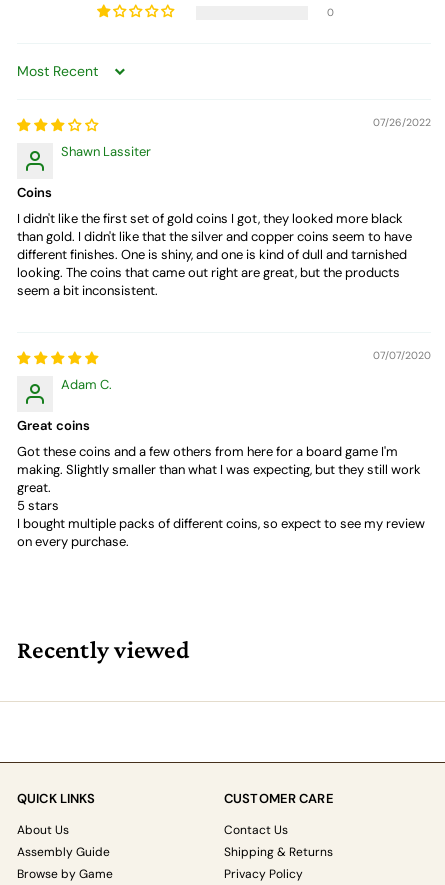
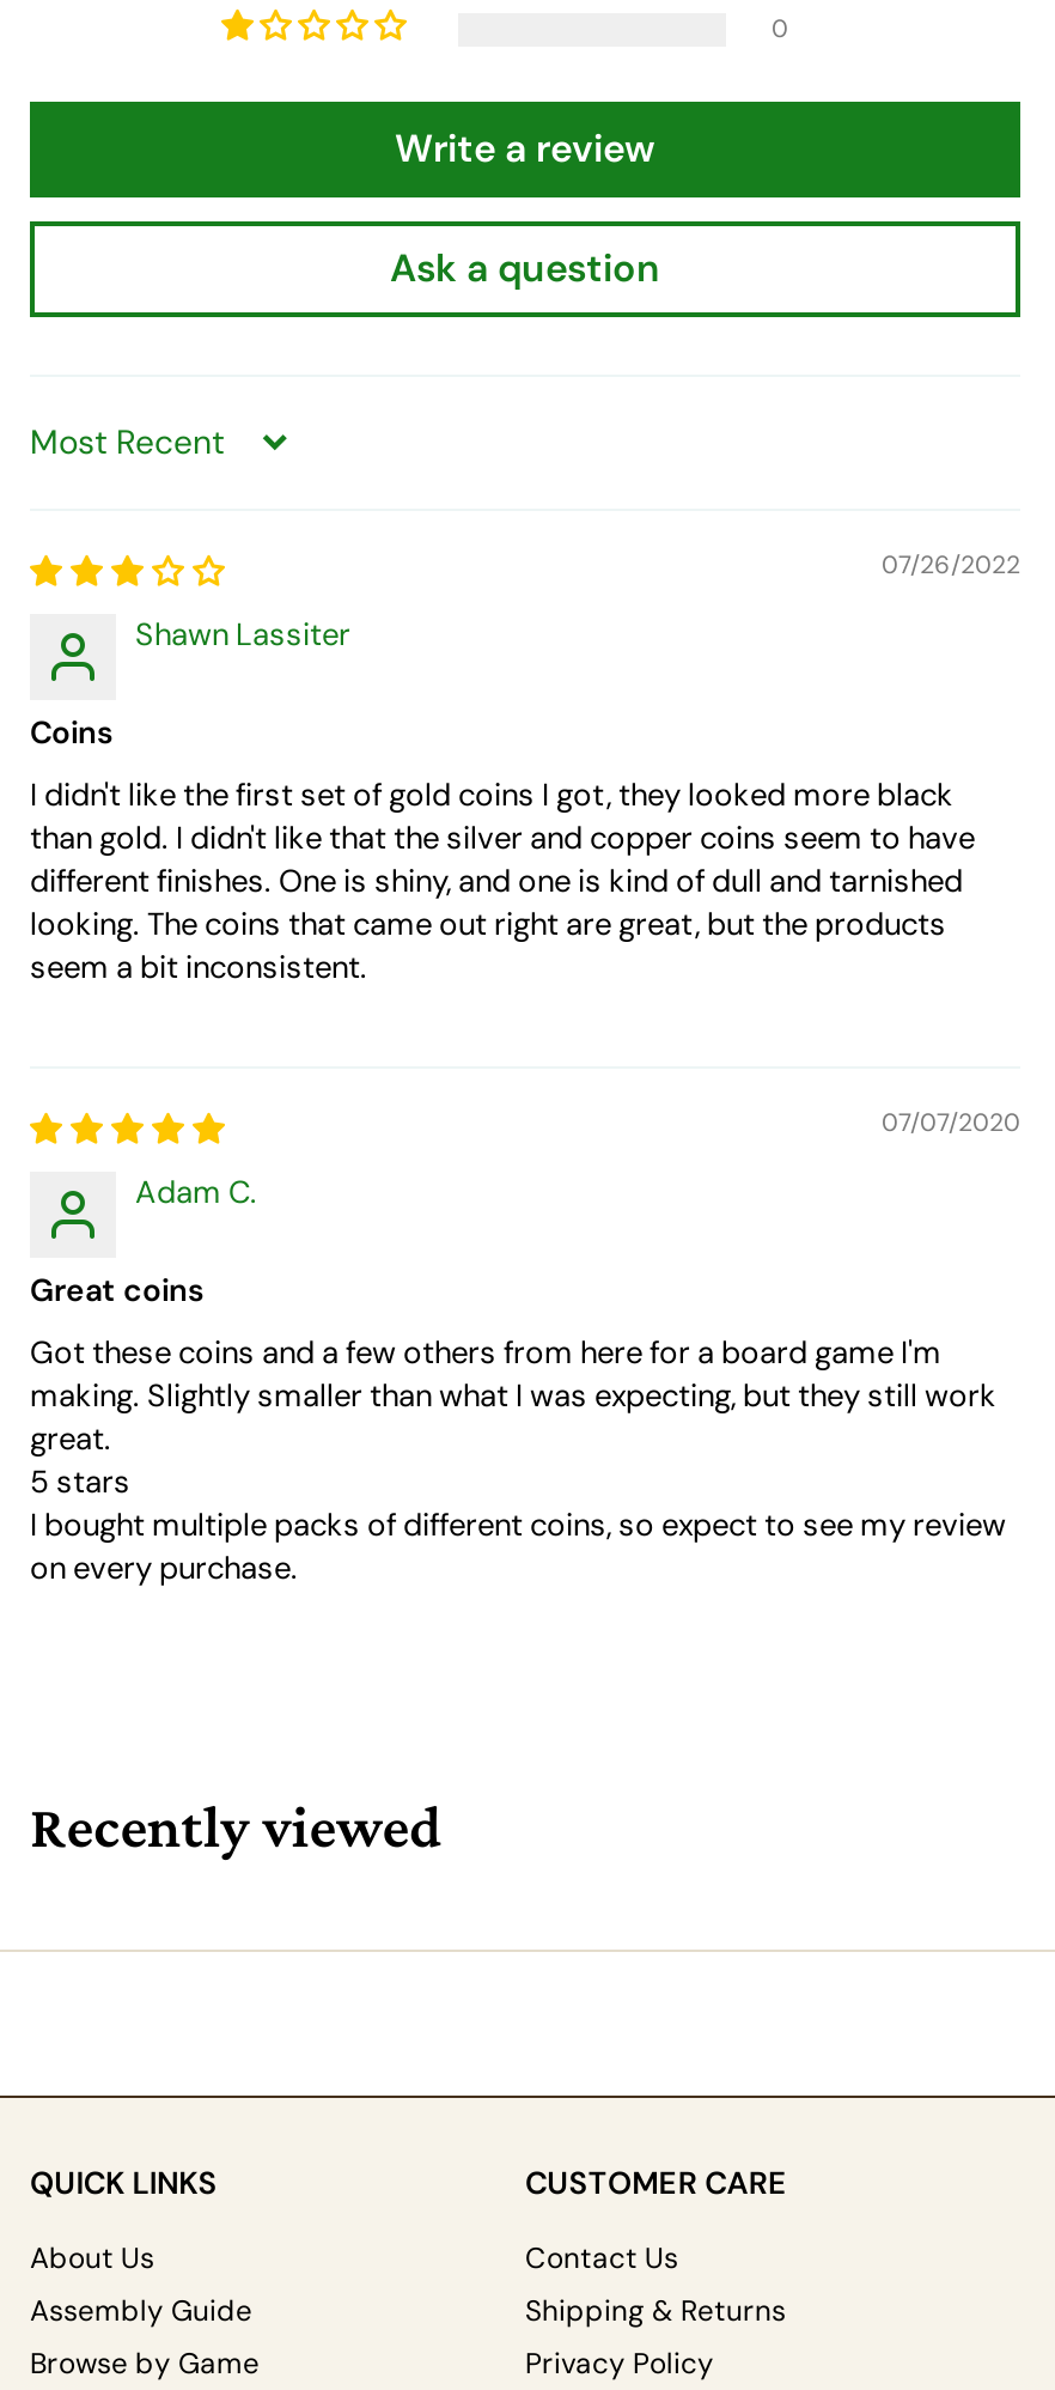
none -> [390,124,660,294] Write a review | Ask a question

